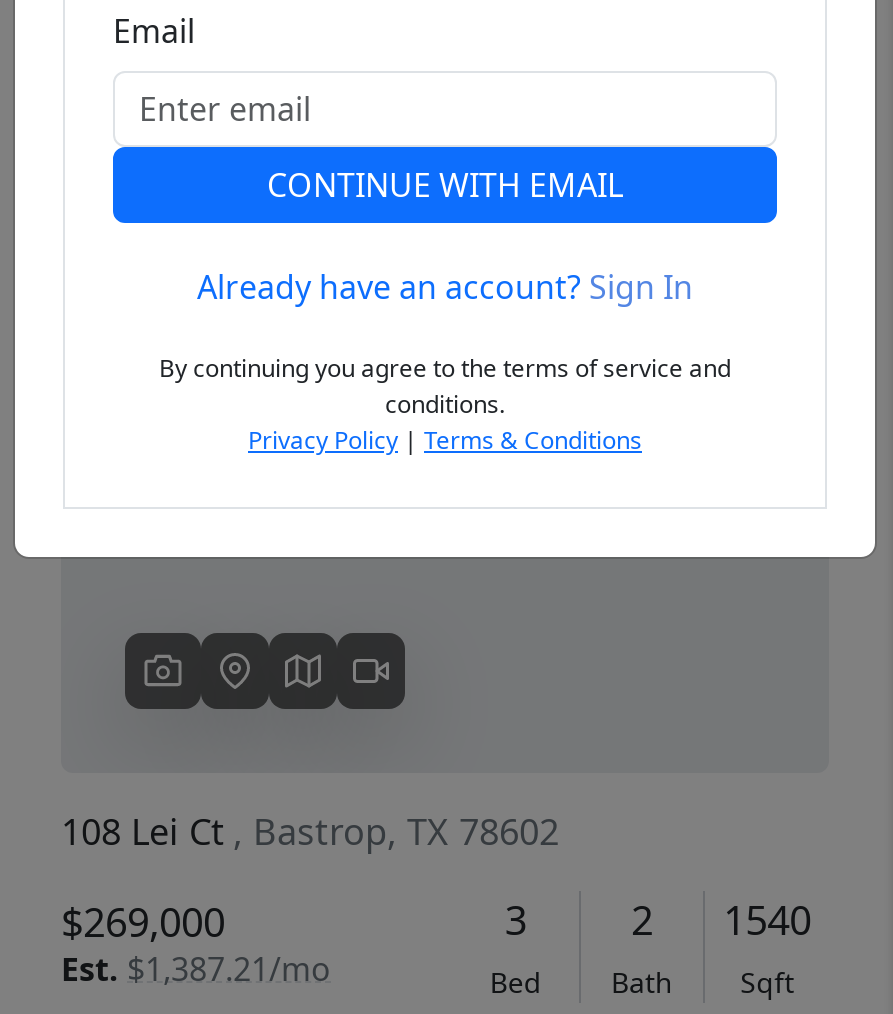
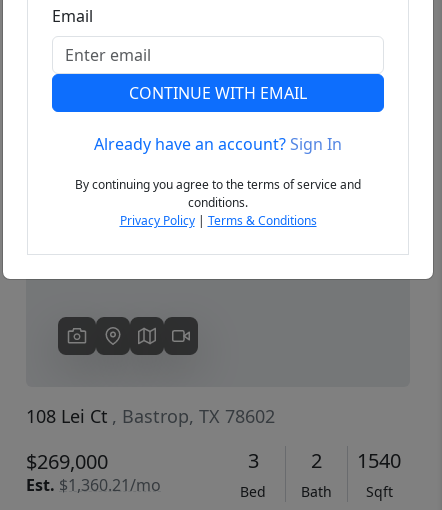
[61,946,331,990] Est. $1,387.21/mo -> [26,474,161,496] Est. $1,360.21/mo

